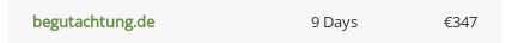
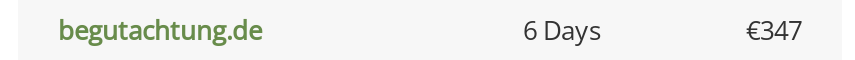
[310,11,357,32] 9 Days -> [523,12,601,48] 6 Days

